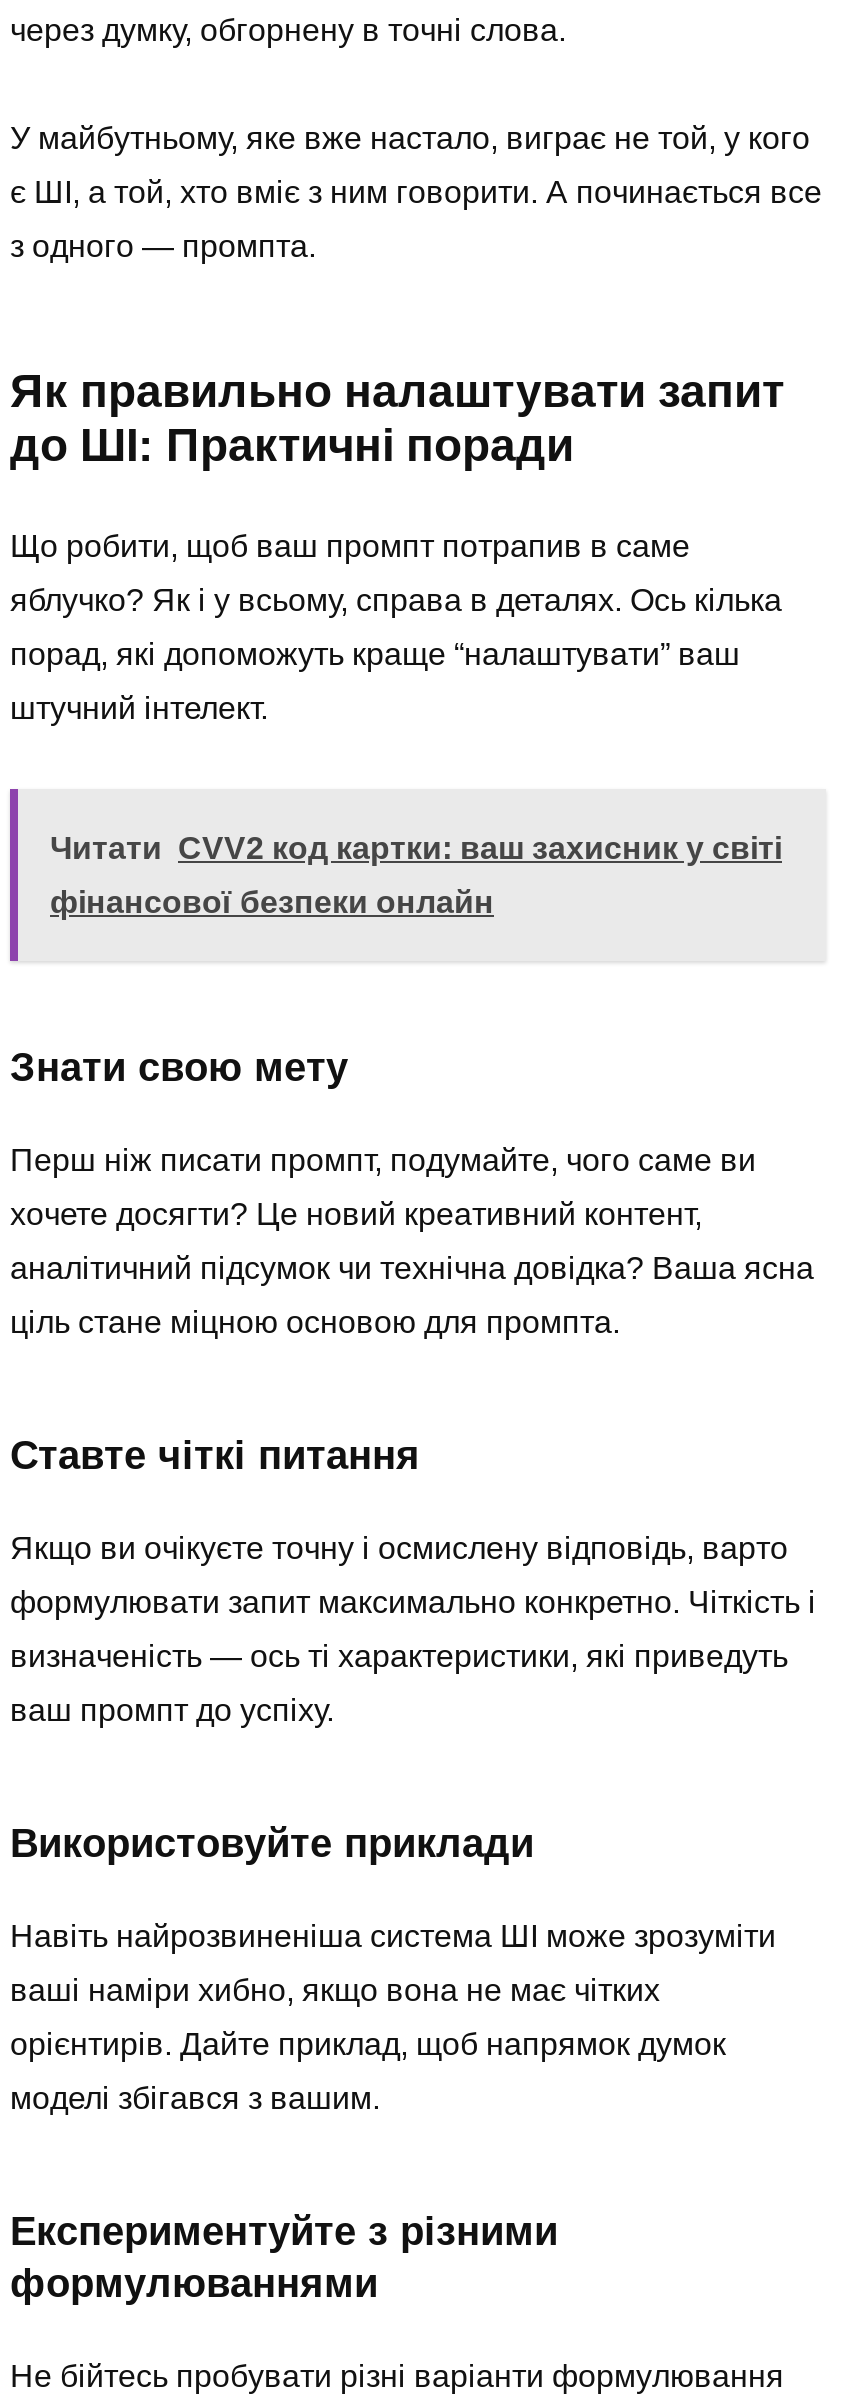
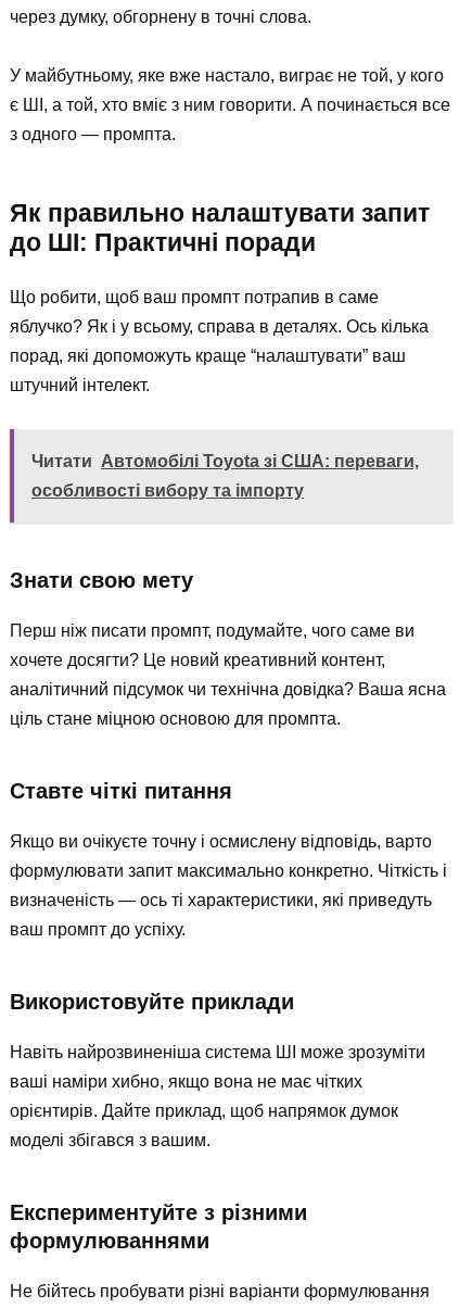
[50,831,782,865] Читати CVV2 код картки: ваш захисник у світі -> [31,452,419,471] Читати Автомобілі Toyota зі США: переваги,
[50,885,494,919] фінансової безпеки онлайн -> [31,481,304,500] особливості вибору та імпорту

